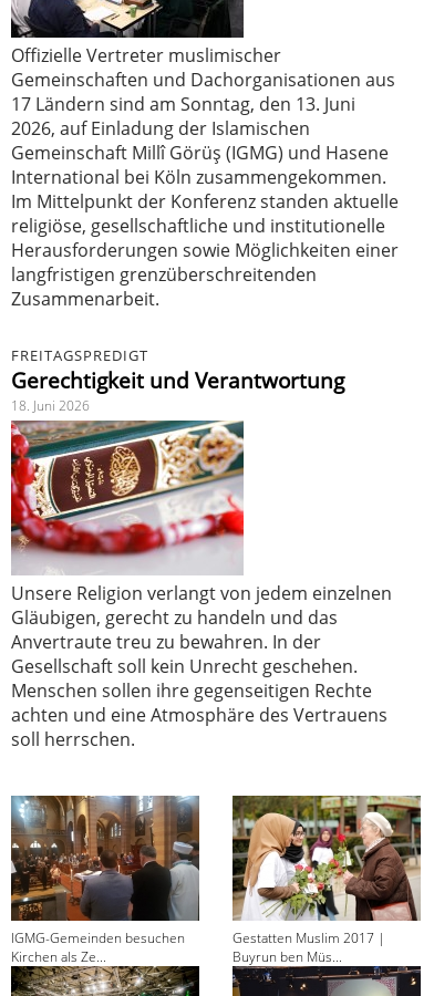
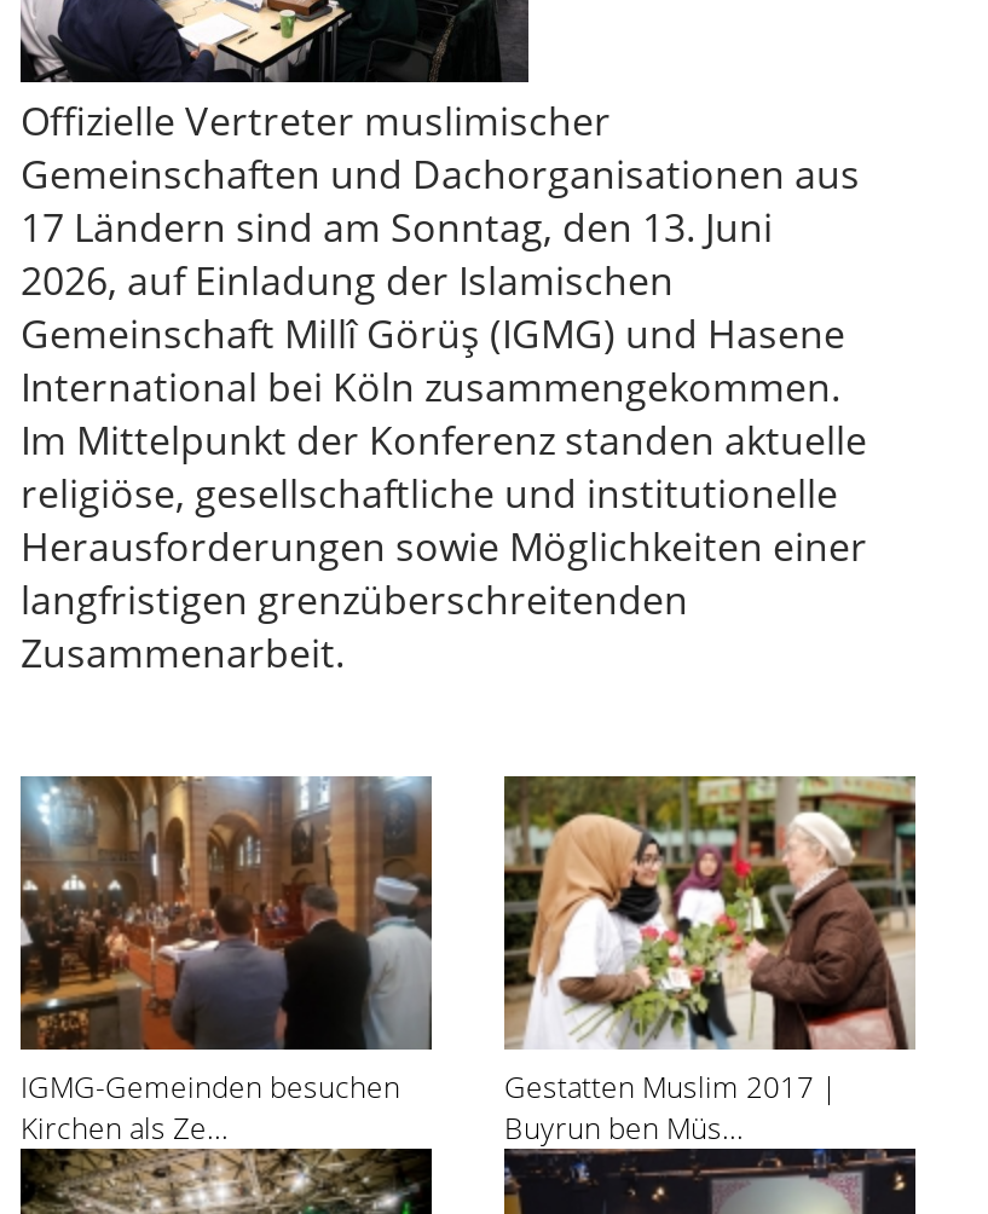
[10,345,344,572] [image] | FREITAGSPREDIGT | Gerechtigkeit und Verantwortung | 18. Juni 2026 -> none
[11,581,392,751] Unsere Religion verlangt von jedem einzelnen | Gläubigen, gerecht zu handeln und das | Anvertraute treu zu bewahren. In der | Gesellschaft soll kein Unrecht geschehen. | Menschen sollen ihre gegenseitigen Rechte | achten und eine Atmosphäre des Vertrauens | soll herrschen. -> none

